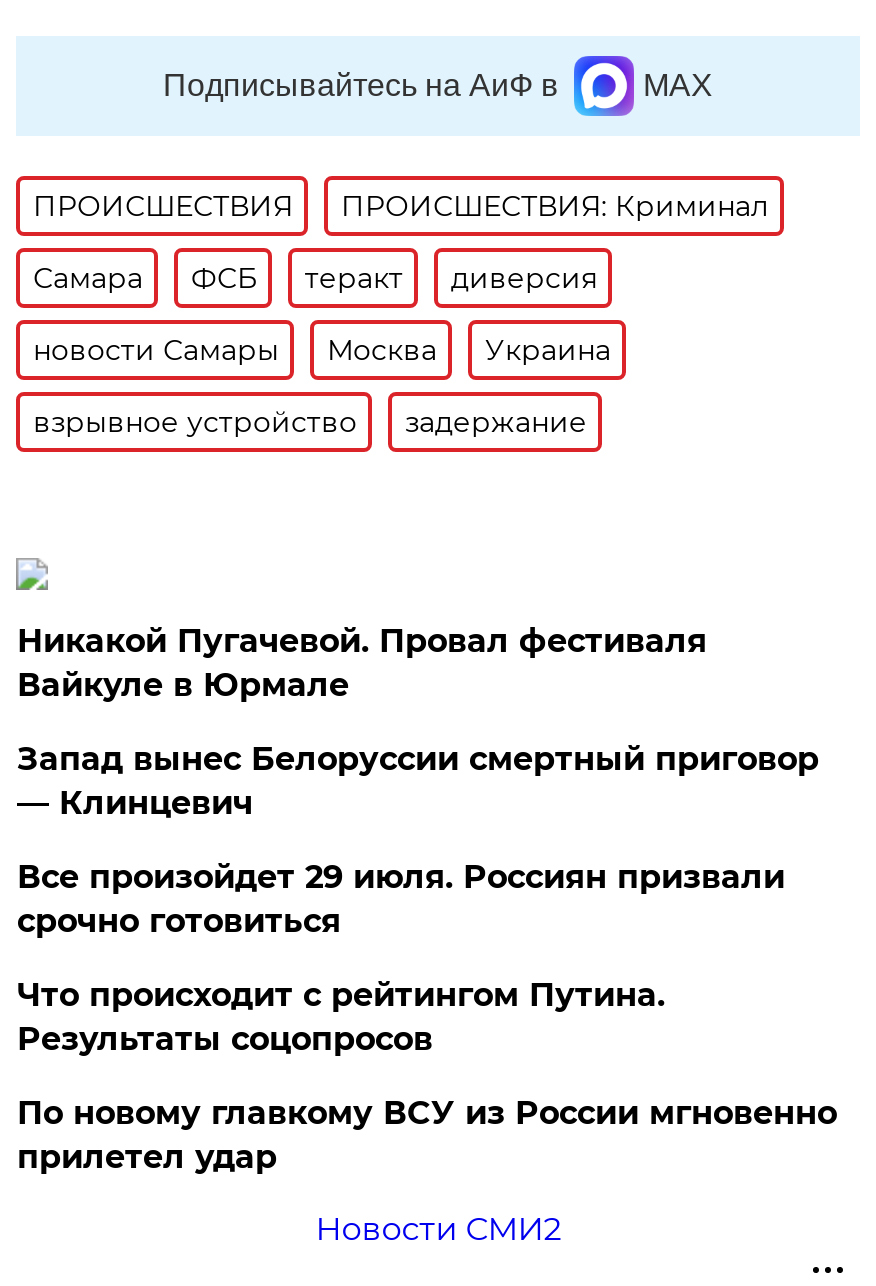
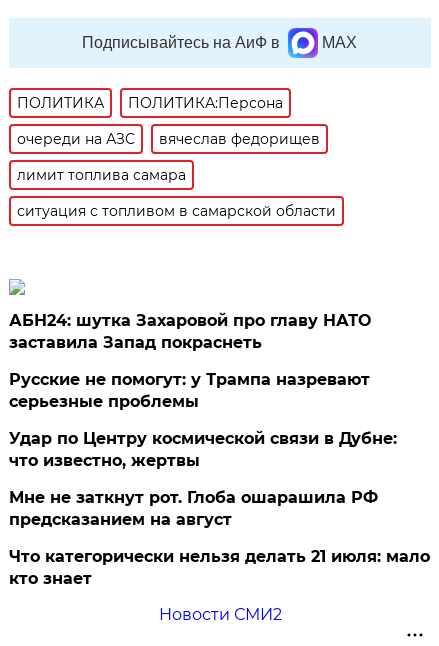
[33,188,769,224] ПРОИСШЕСТВИЯ | ПРОИСШЕСТВИЯ: Криминал -> [17,94,283,112] ПОЛИТИКА | ПОЛИТИКА:Персона
[33,260,597,296] Самара | ФСБ | теракт | диверсия -> [17,130,320,148] очереди на АЗС | вячеслав федорищев
[33,332,611,368] новости Самары | Москва | Украина -> [17,166,186,184] лимит топлива самара
[33,404,587,440] взрывное устройство | задержание -> [17,202,336,220] ситуация с топливом в самарской области
[17,622,707,704] Никакой Пугачевой. Провал фестиваля | Вайкуле в Юрмале -> [9,311,371,352] АБН24: шутка Захаровой про главу НАТО | заставила Запад покраснеть
[17,740,819,822] Запад вынес Белоруссии смертный приговор | — Клинцевич -> [9,370,370,411] Русские не помогут: у Трампа назревают | серьезные проблемы
[17,858,785,940] Все произойдет 29 июля. Россиян призвали | срочно готовиться -> [9,429,397,470] Удар по Центру космической связи в Дубне: | что известно, жертвы
[17,976,665,1058] Что происходит с рейтингом Путина. | Результаты соцопросов -> [9,488,378,529] Мне не заткнут рот. Глоба ошарашила РФ | предсказанием на август
[17,1094,837,1176] По новому главкому ВСУ из России мгновенно | прилетел удар -> [9,547,430,588] Что категорически нельзя делать 21 июля: мало | кто знает

